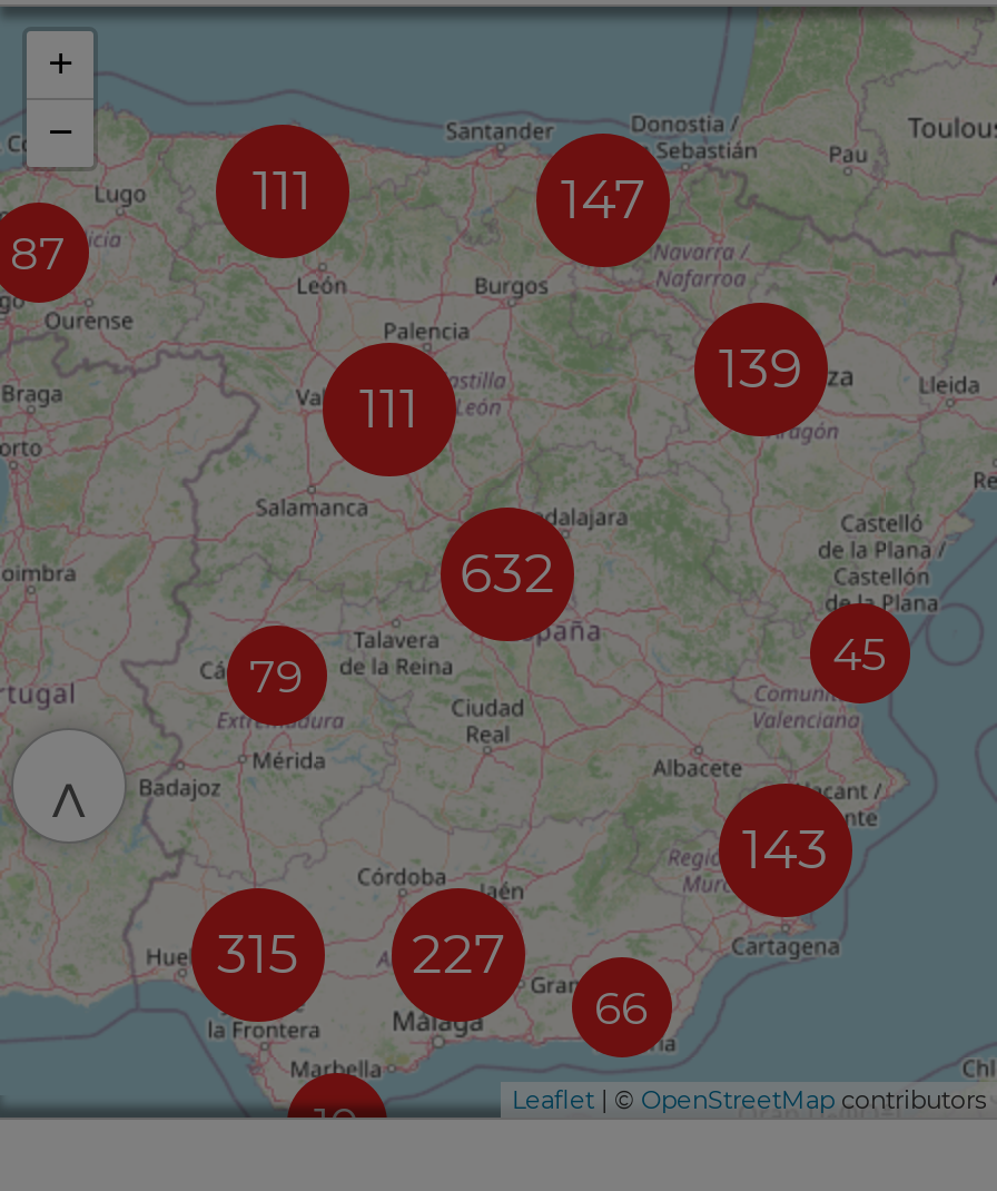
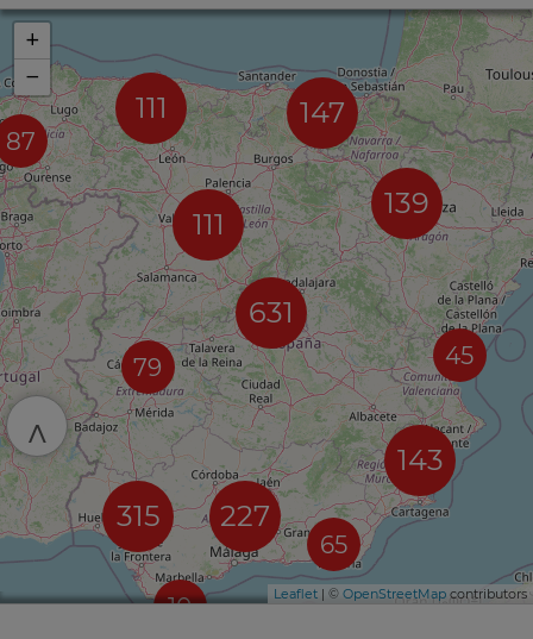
[460,541,555,606] 632 -> [249,295,294,330] 631
[594,982,648,1035] 66 -> [319,531,347,559] 65

